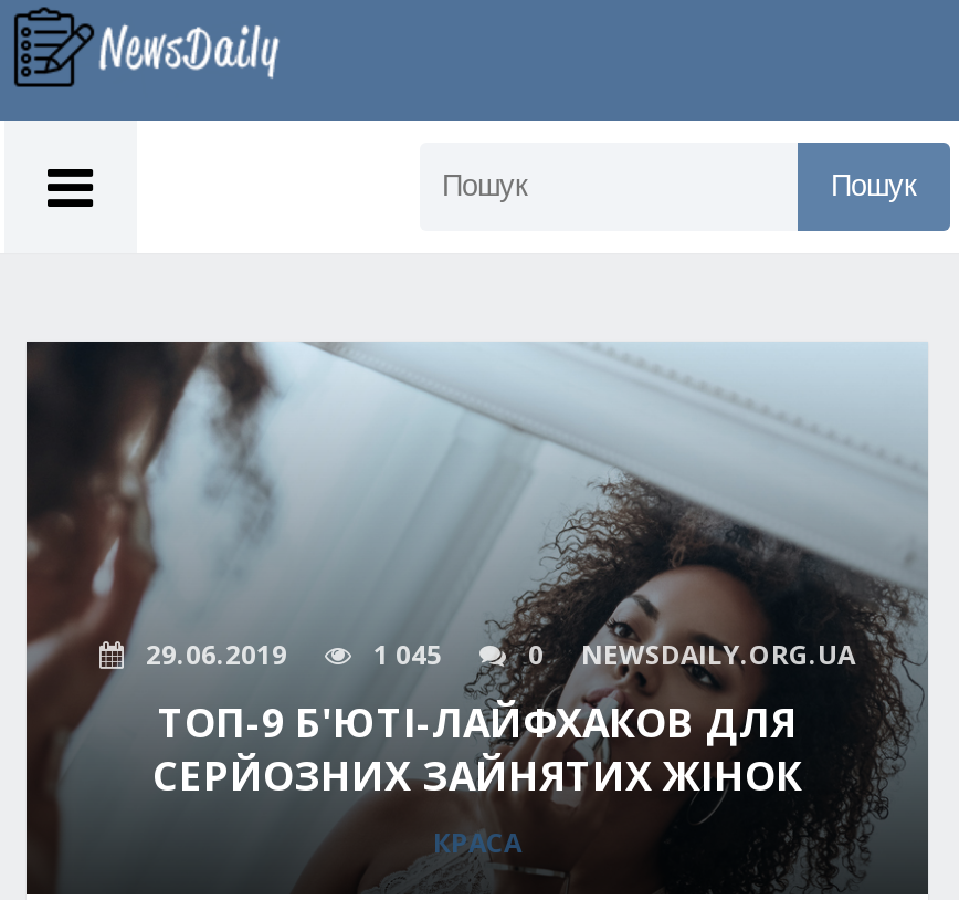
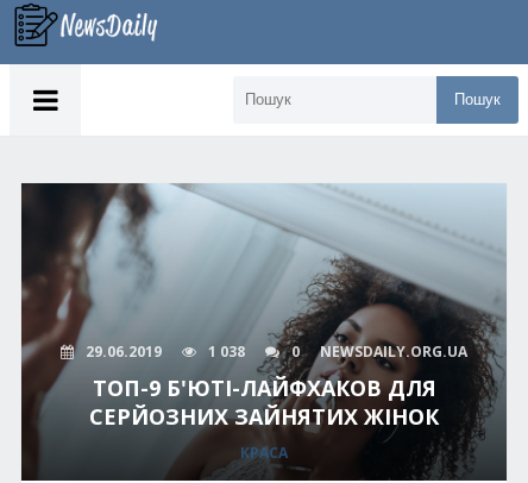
[373,636,442,673] 1 045 -> [208,341,245,362] 1 038

